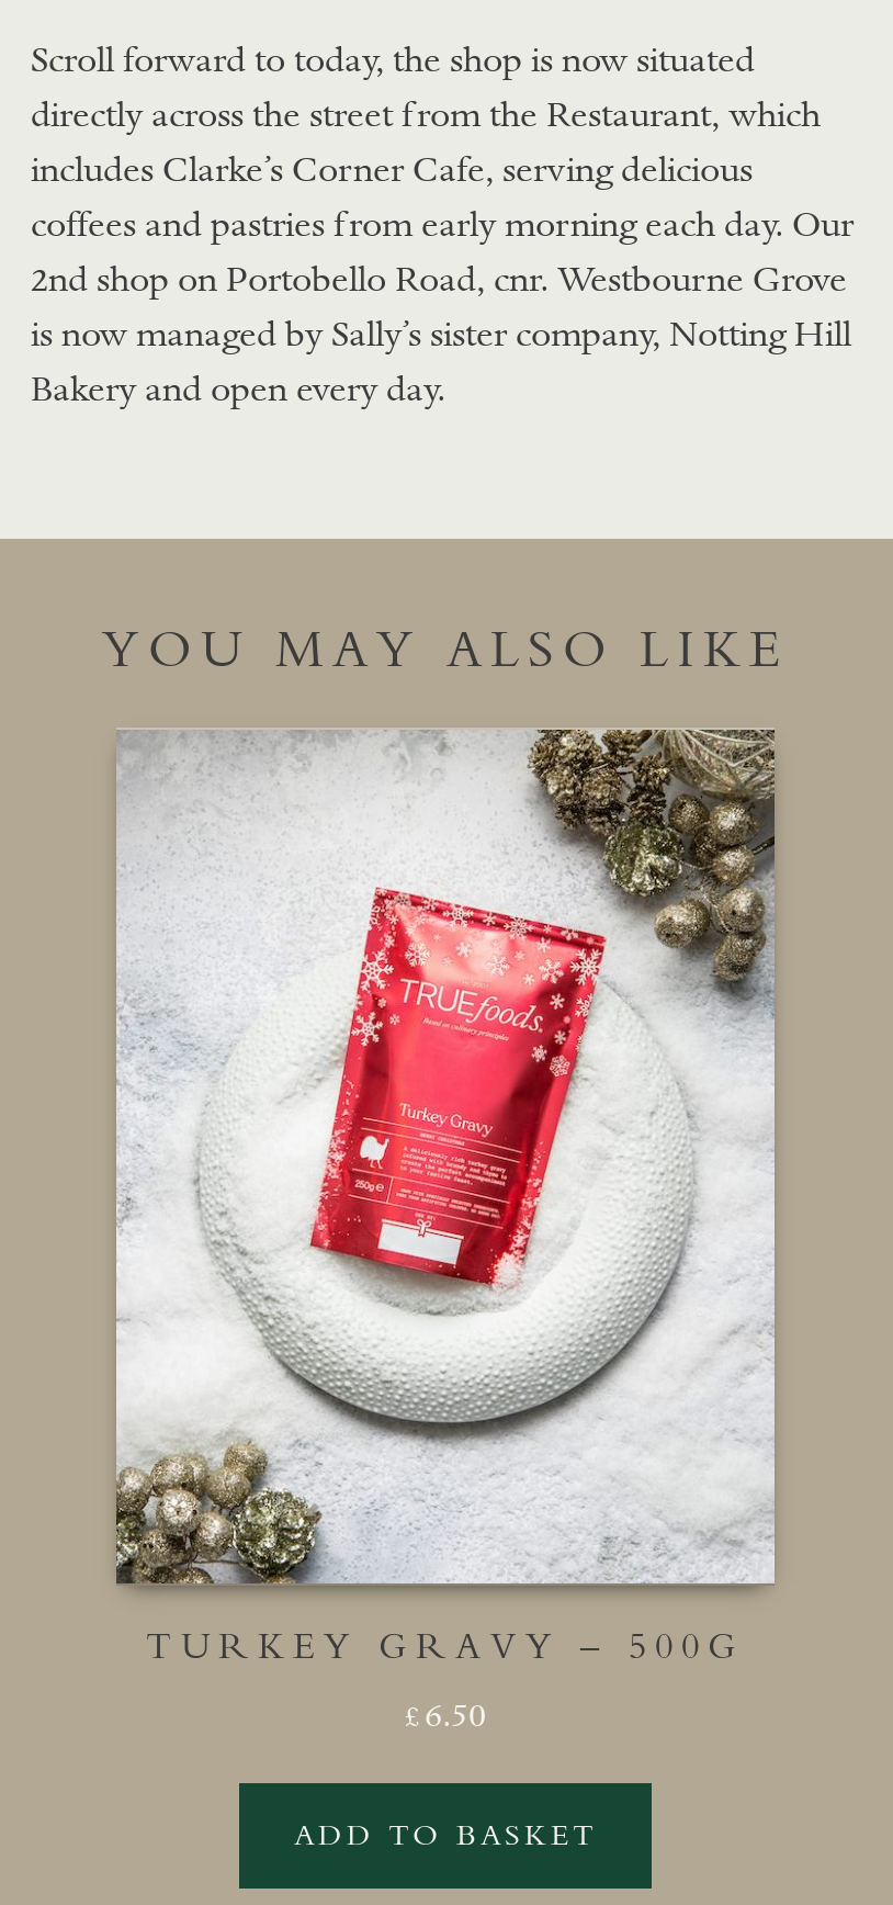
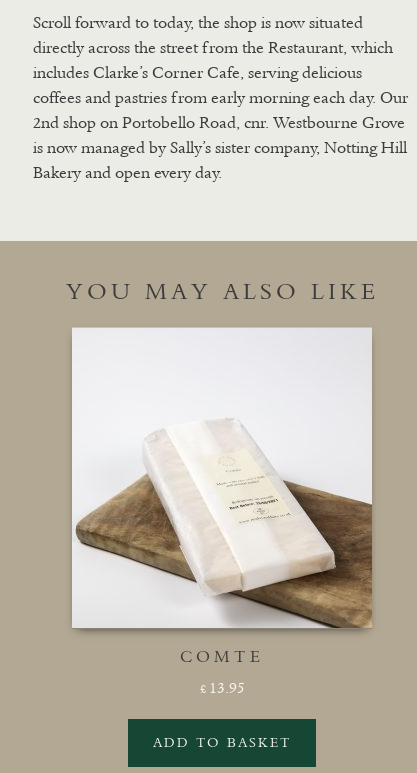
[114,728,777,1667] [image] | TURKEY GRAVY – 500G -> [73,327,373,666] [image] | COMTE
[405,1691,486,1739] £ 6.50 -> [199,677,244,699] £ 13.95

